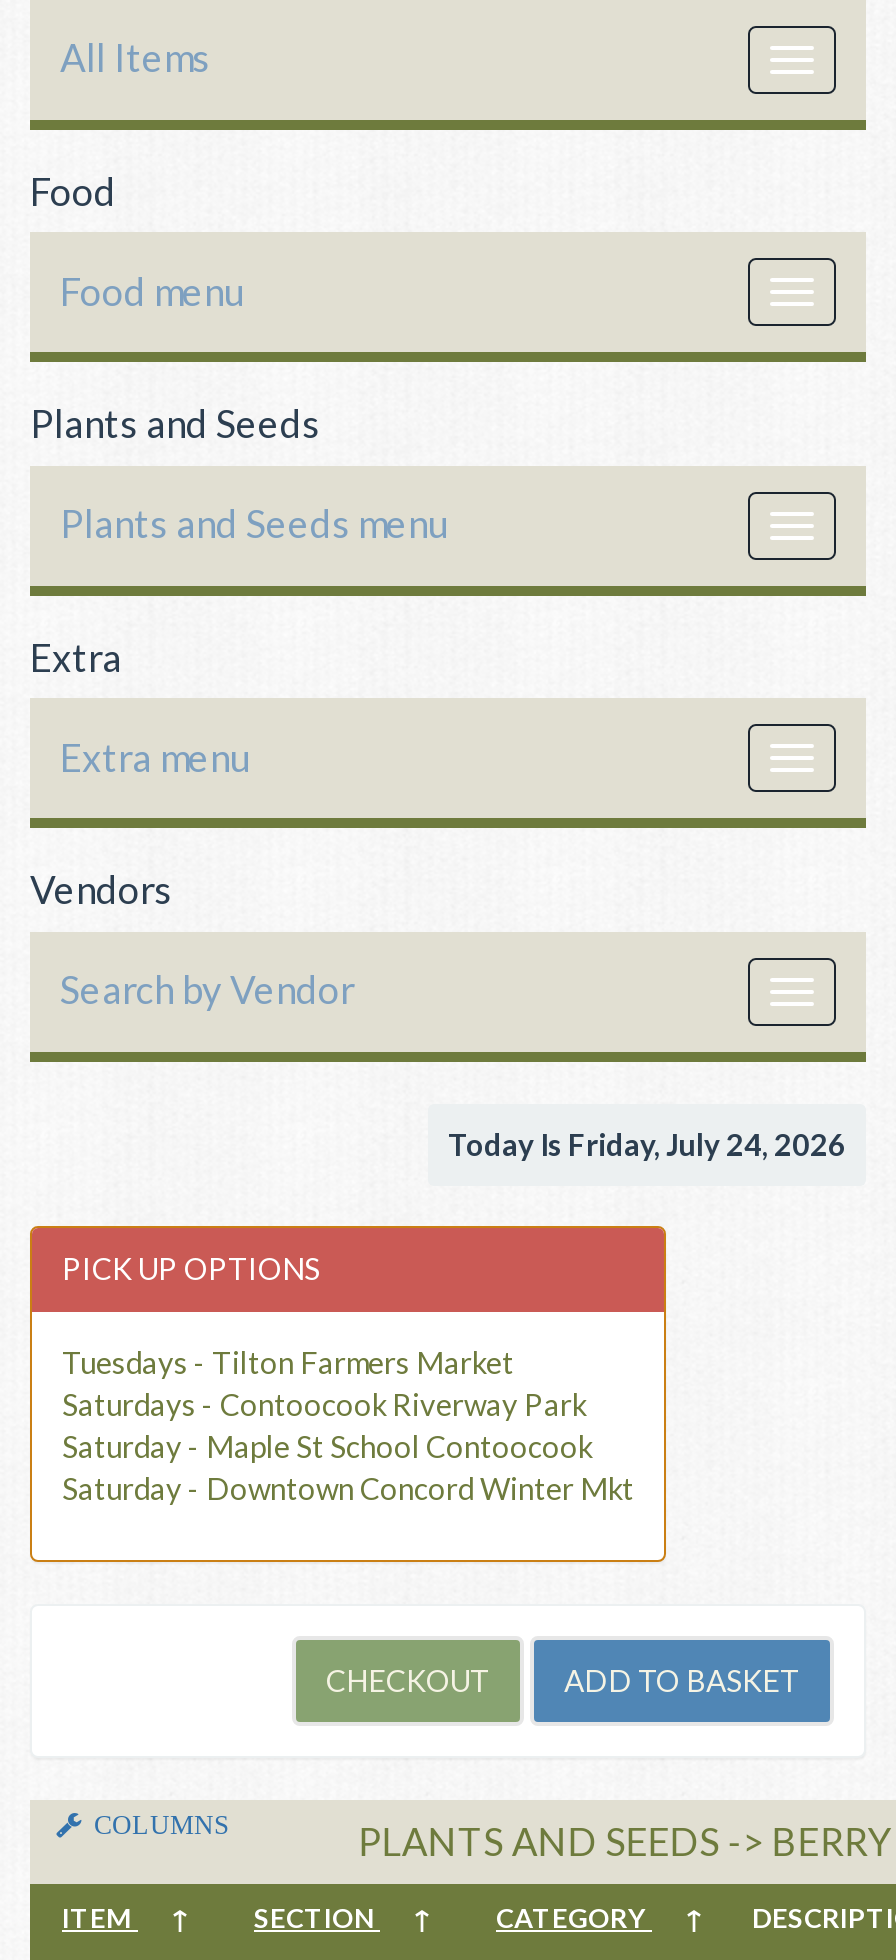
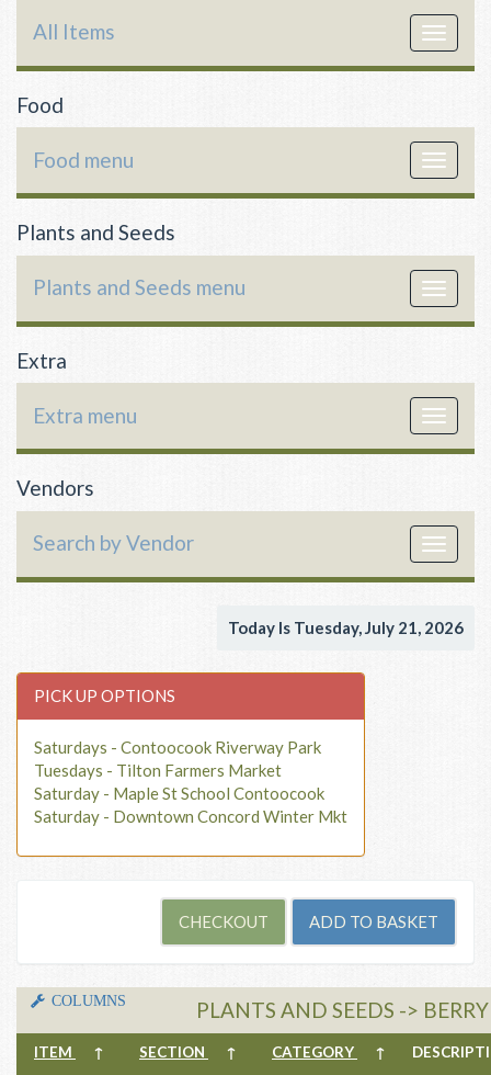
[448,1125,846,1161] Today Is Friday, July 24, 2026 -> [228,617,464,637] Today Is Tuesday, July 21, 2026
moved [62,1343,514,1379] -> [34,760,282,779]: Tuesdays - Tilton Farmers Market
moved [62,1385,586,1421] -> [34,737,321,756]: Saturdays - Contoocook Riverway Park

